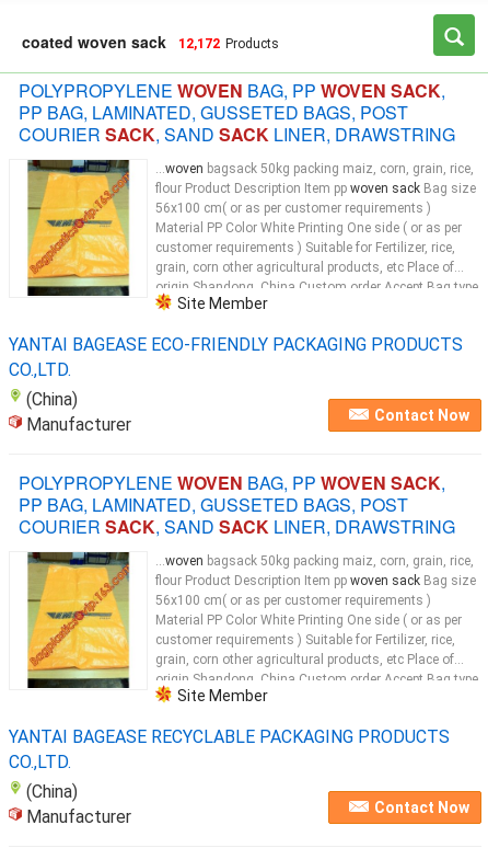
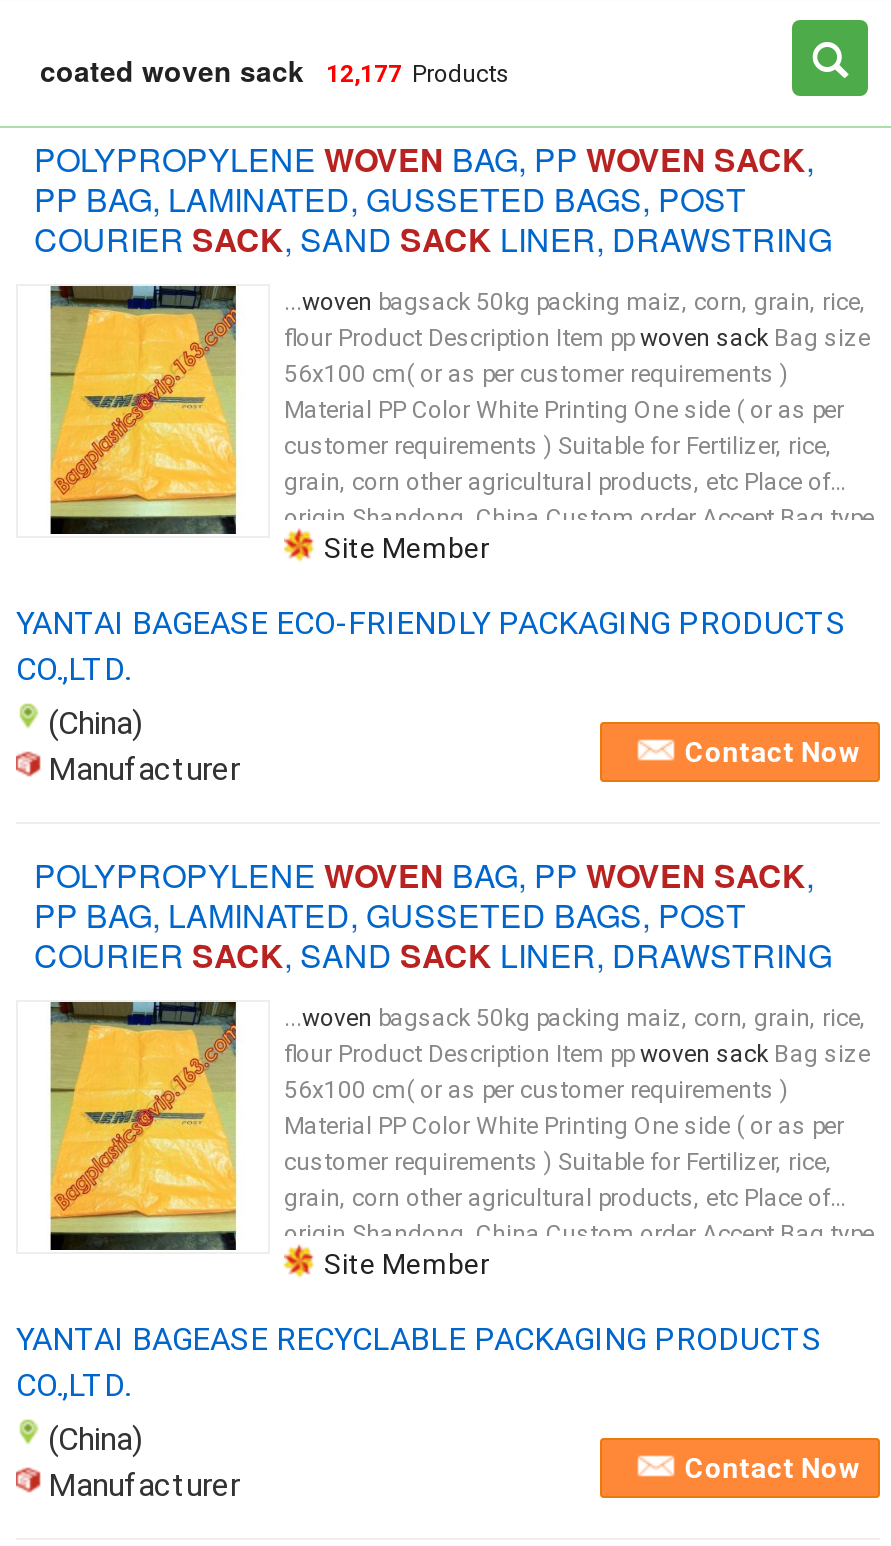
[22,31,279,53] coated woven sack 12,172 Products -> [40,50,510,90] coated woven sack 12,177 Products

